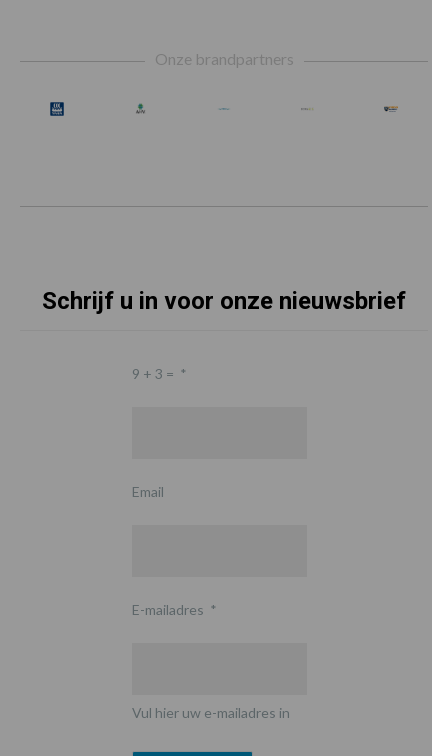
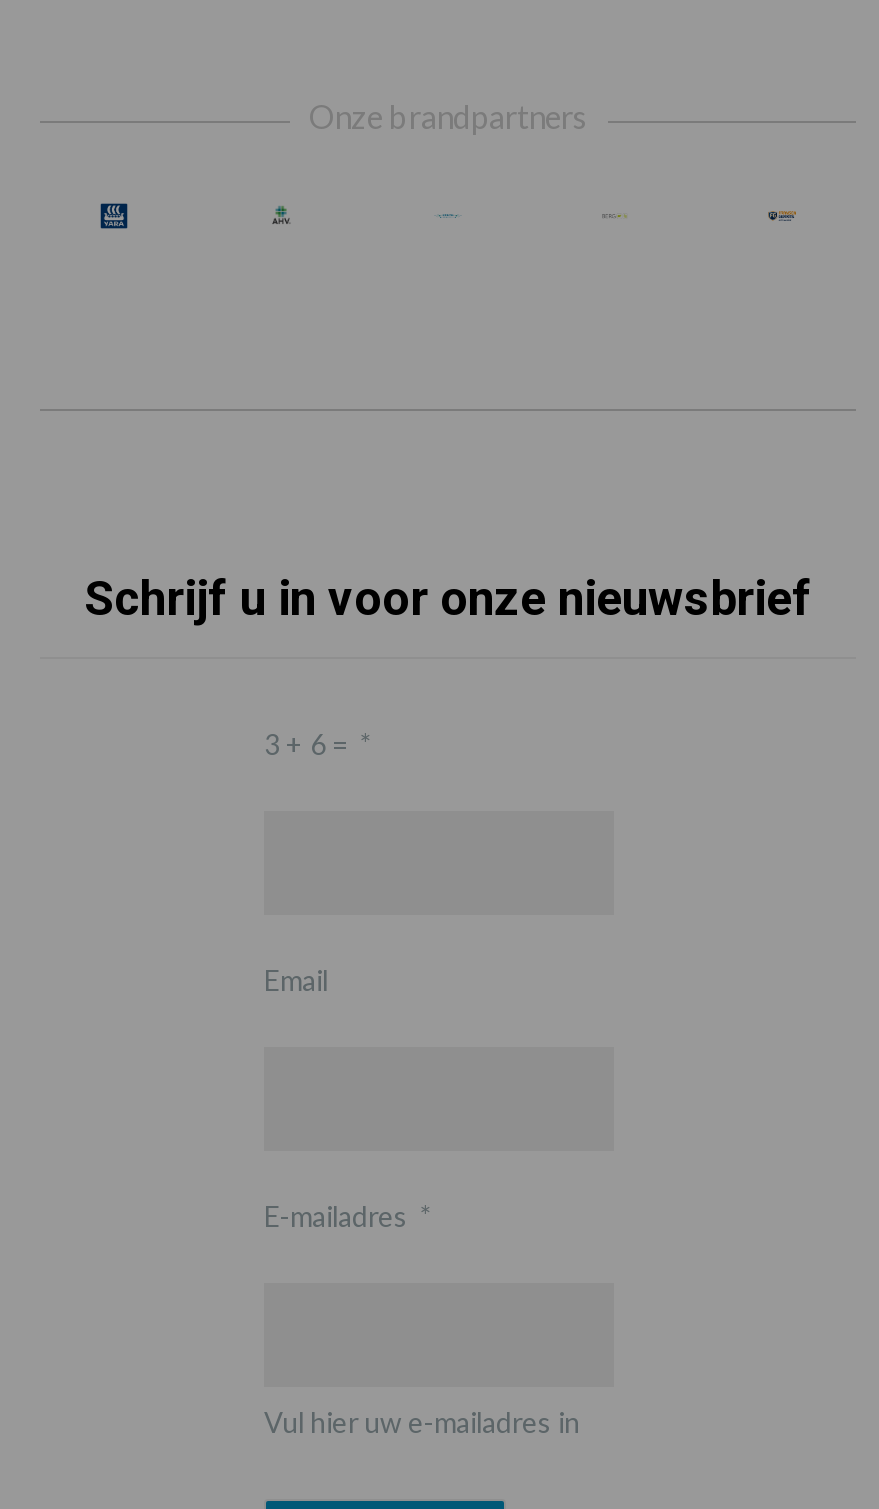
[132,365,187,382] 9 + 3 = * -> [264,727,374,761] 3 + 6 = *

